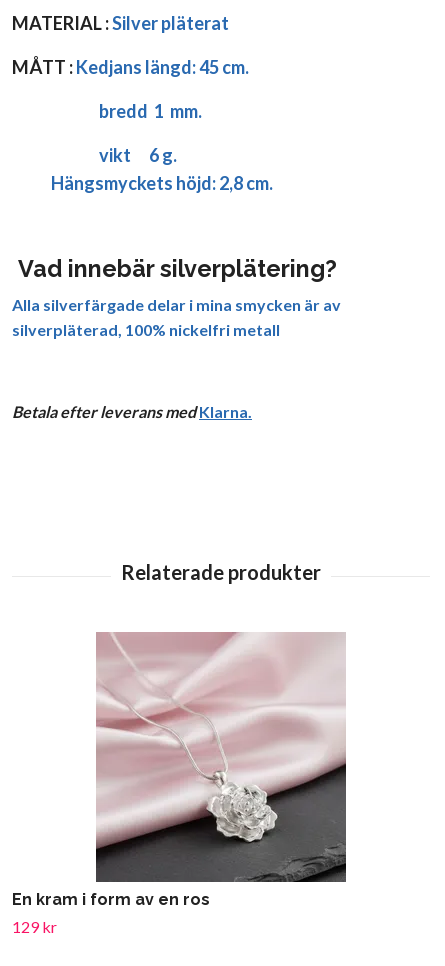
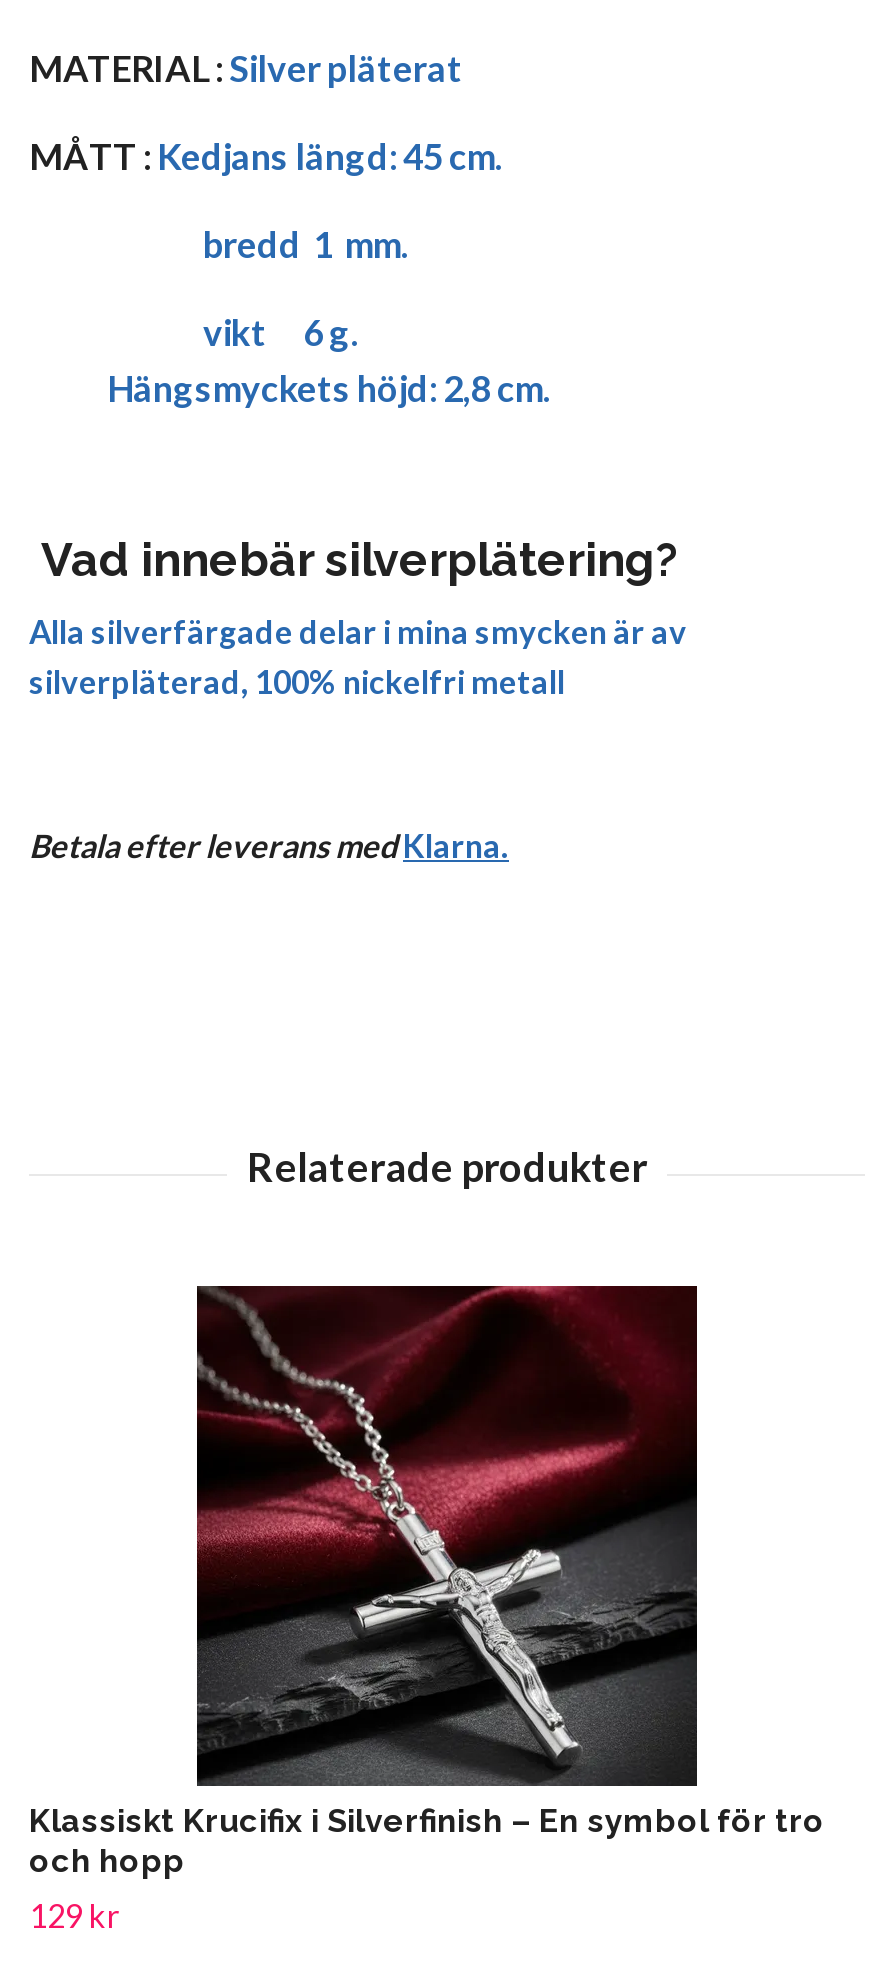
[12,632,347,909] [image] | En kram i form av en ros -> [29,1284,825,1880] [image] | Klassiskt Krucifix i Silverfinish – En symbol för tro | och hopp

